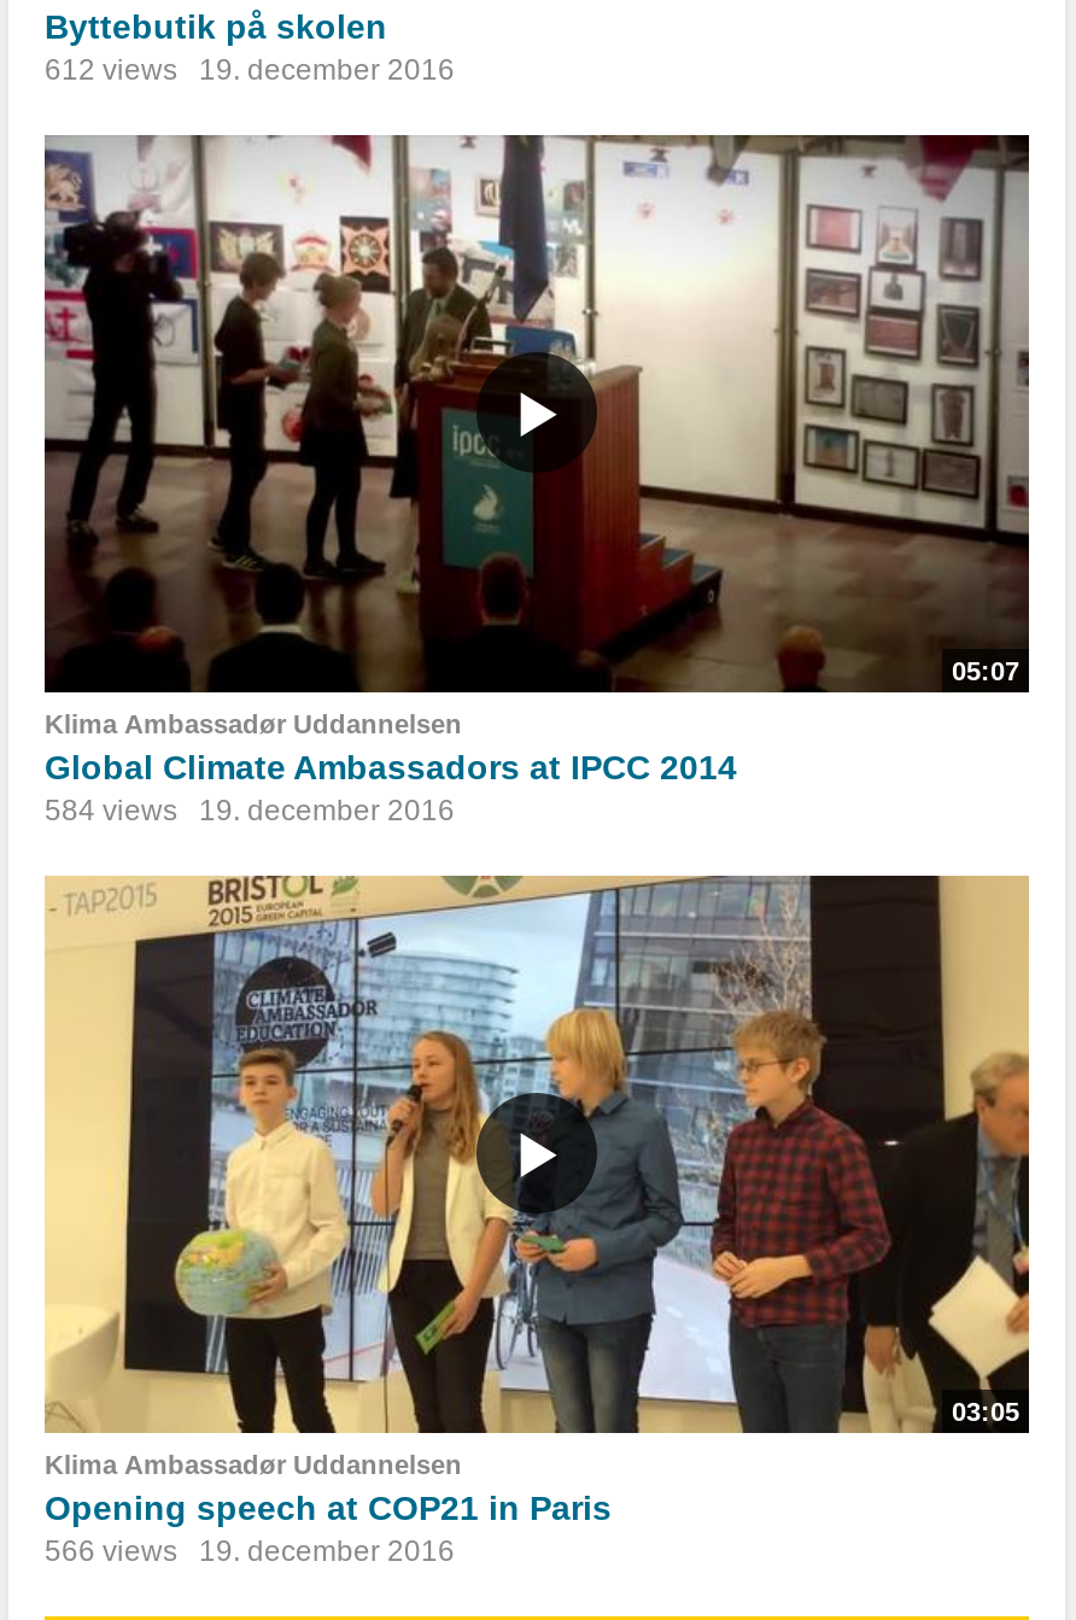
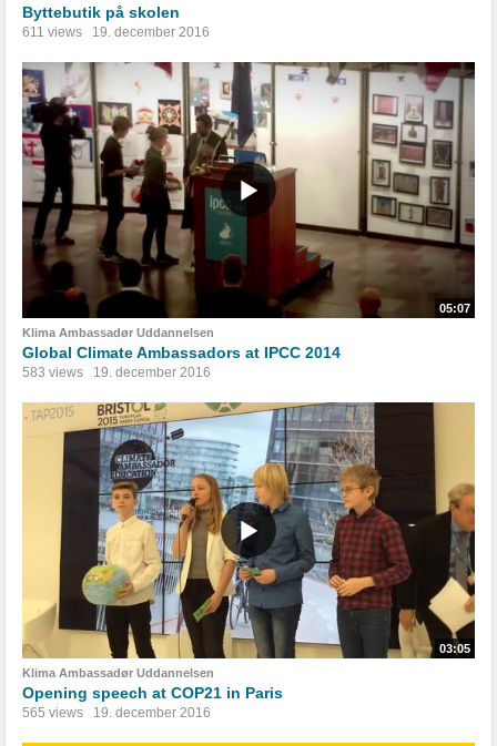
[45,52,455,86] 612 views 19. december 2016 -> [22,24,210,39] 611 views 19. december 2016
[45,793,455,827] 584 views 19. december 2016 -> [22,364,211,380] 583 views 19. december 2016
[45,1534,455,1568] 566 views 19. december 2016 -> [22,705,211,720] 565 views 19. december 2016

